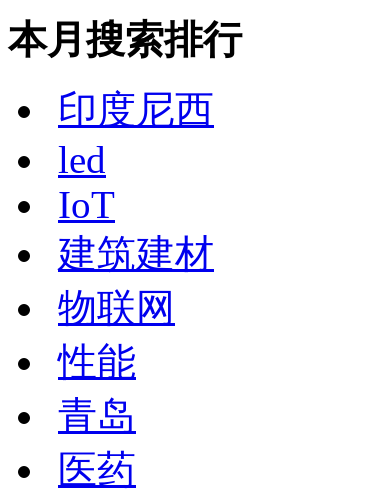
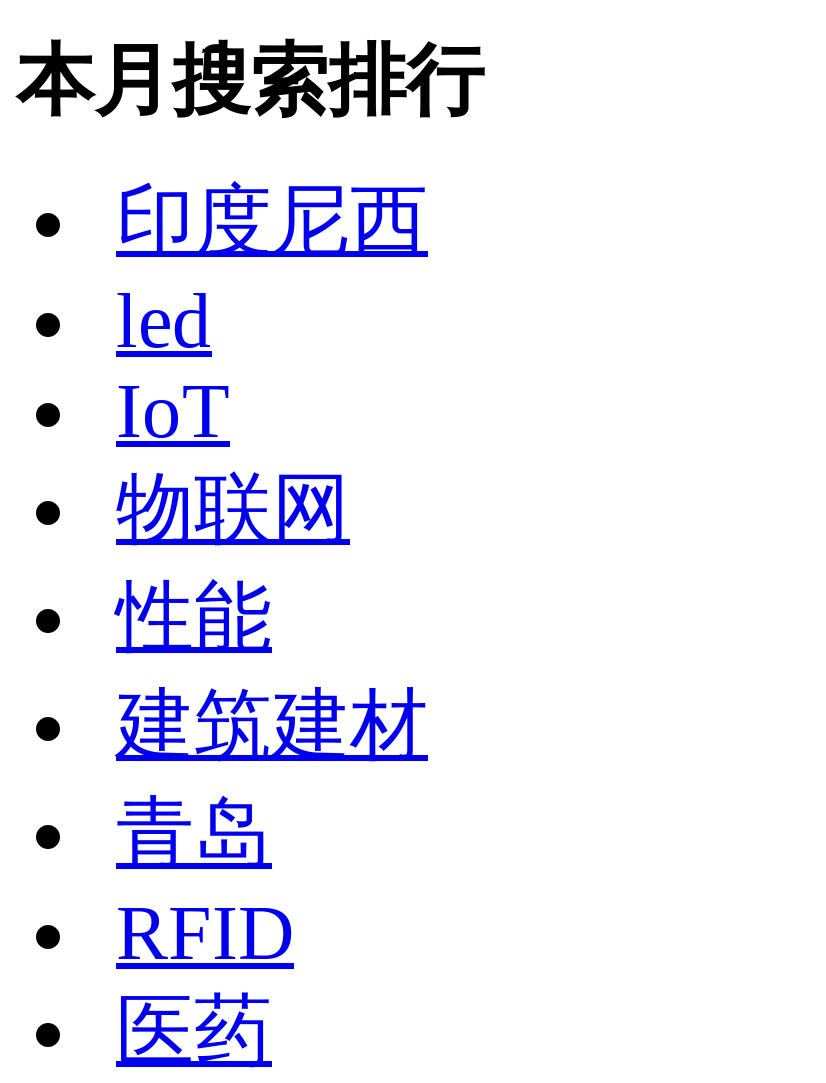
moved [58,232,214,275] -> [116,682,428,768]: 建筑建材
moved [58,286,175,383] -> [116,466,350,660]: 物联网 | 性能
none -> [116,890,294,976] RFID

